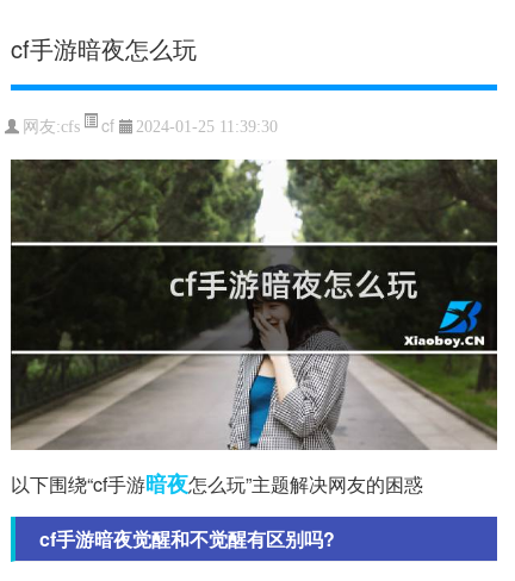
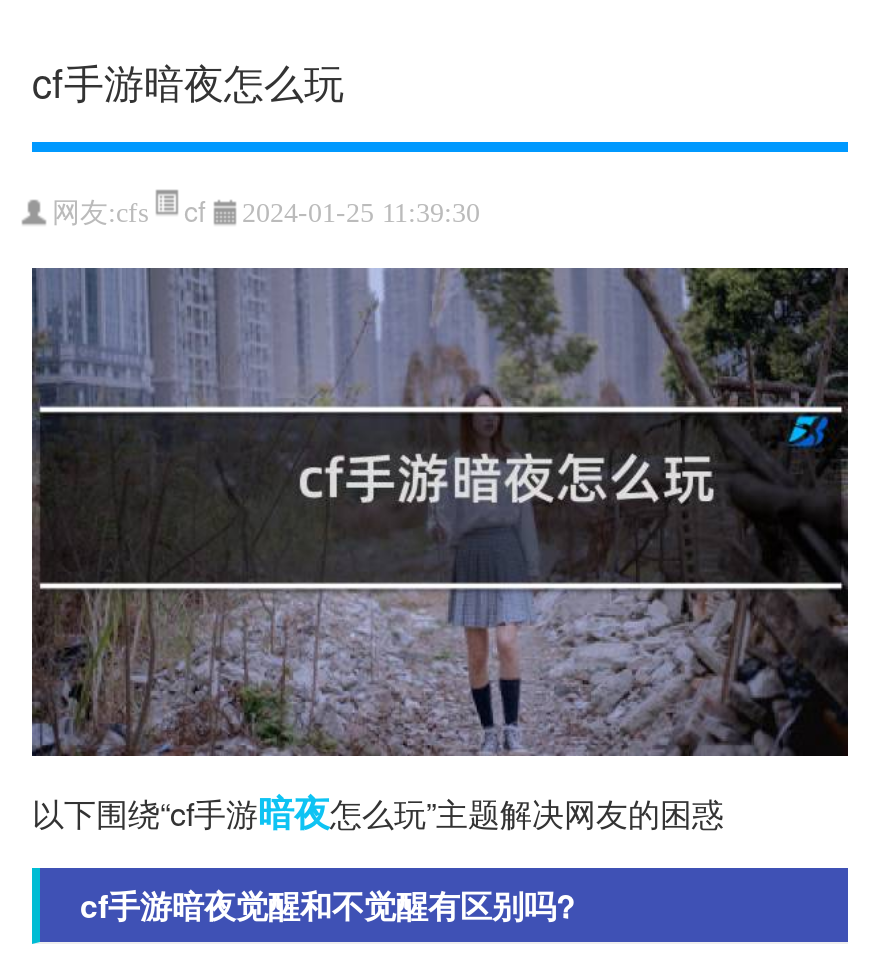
[11,158,498,450] [image] -> [32,266,848,756] [image]

